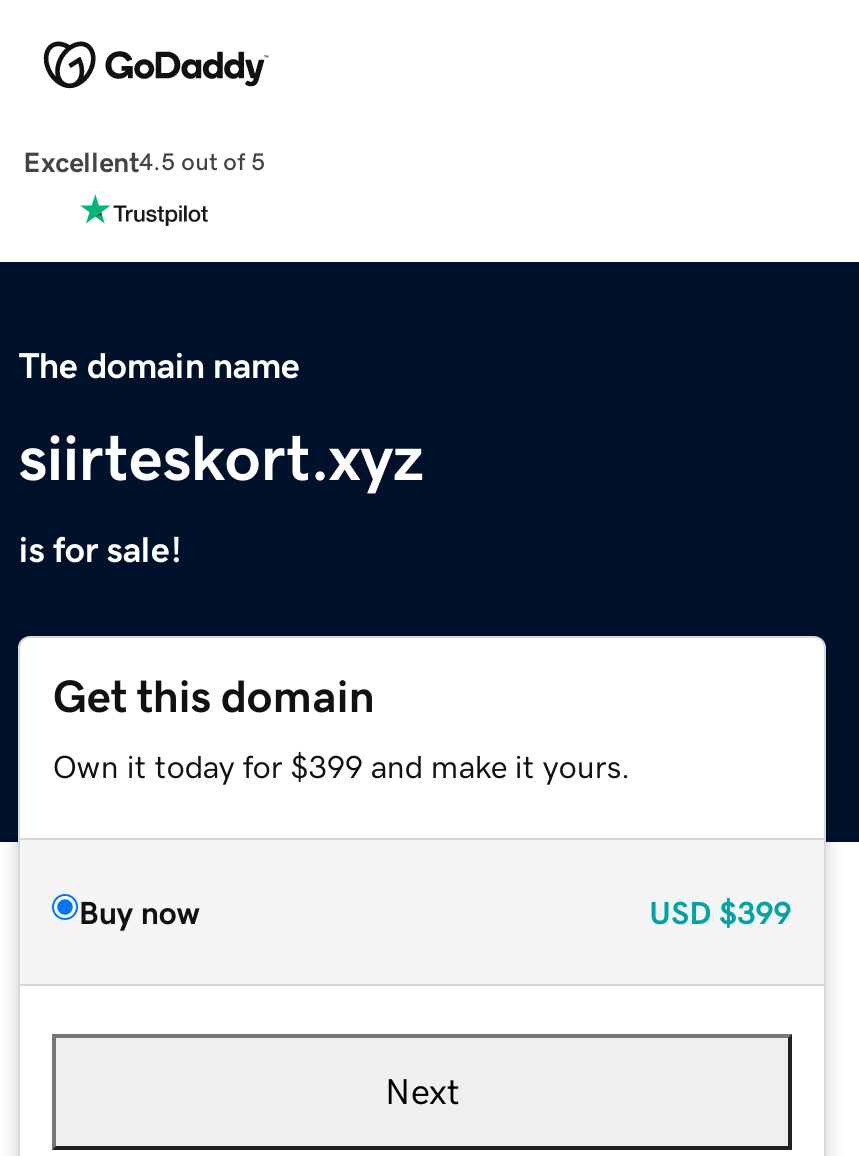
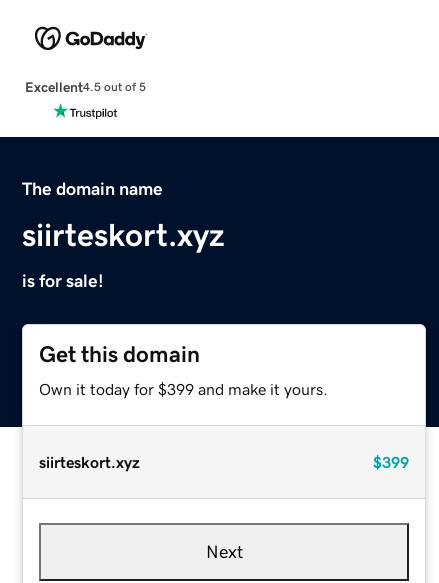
[79,895,791,927] Buy now | USD $399 -> [39,454,409,470] siirteskort.xyz | $399

